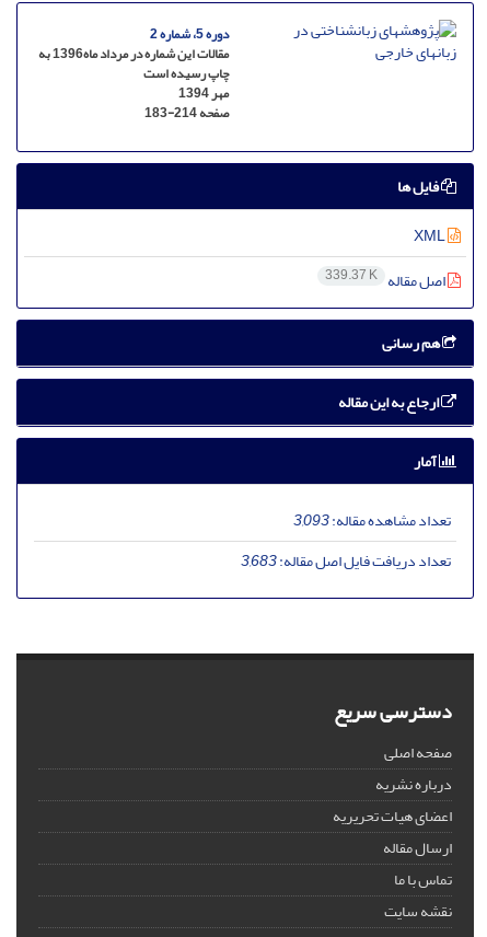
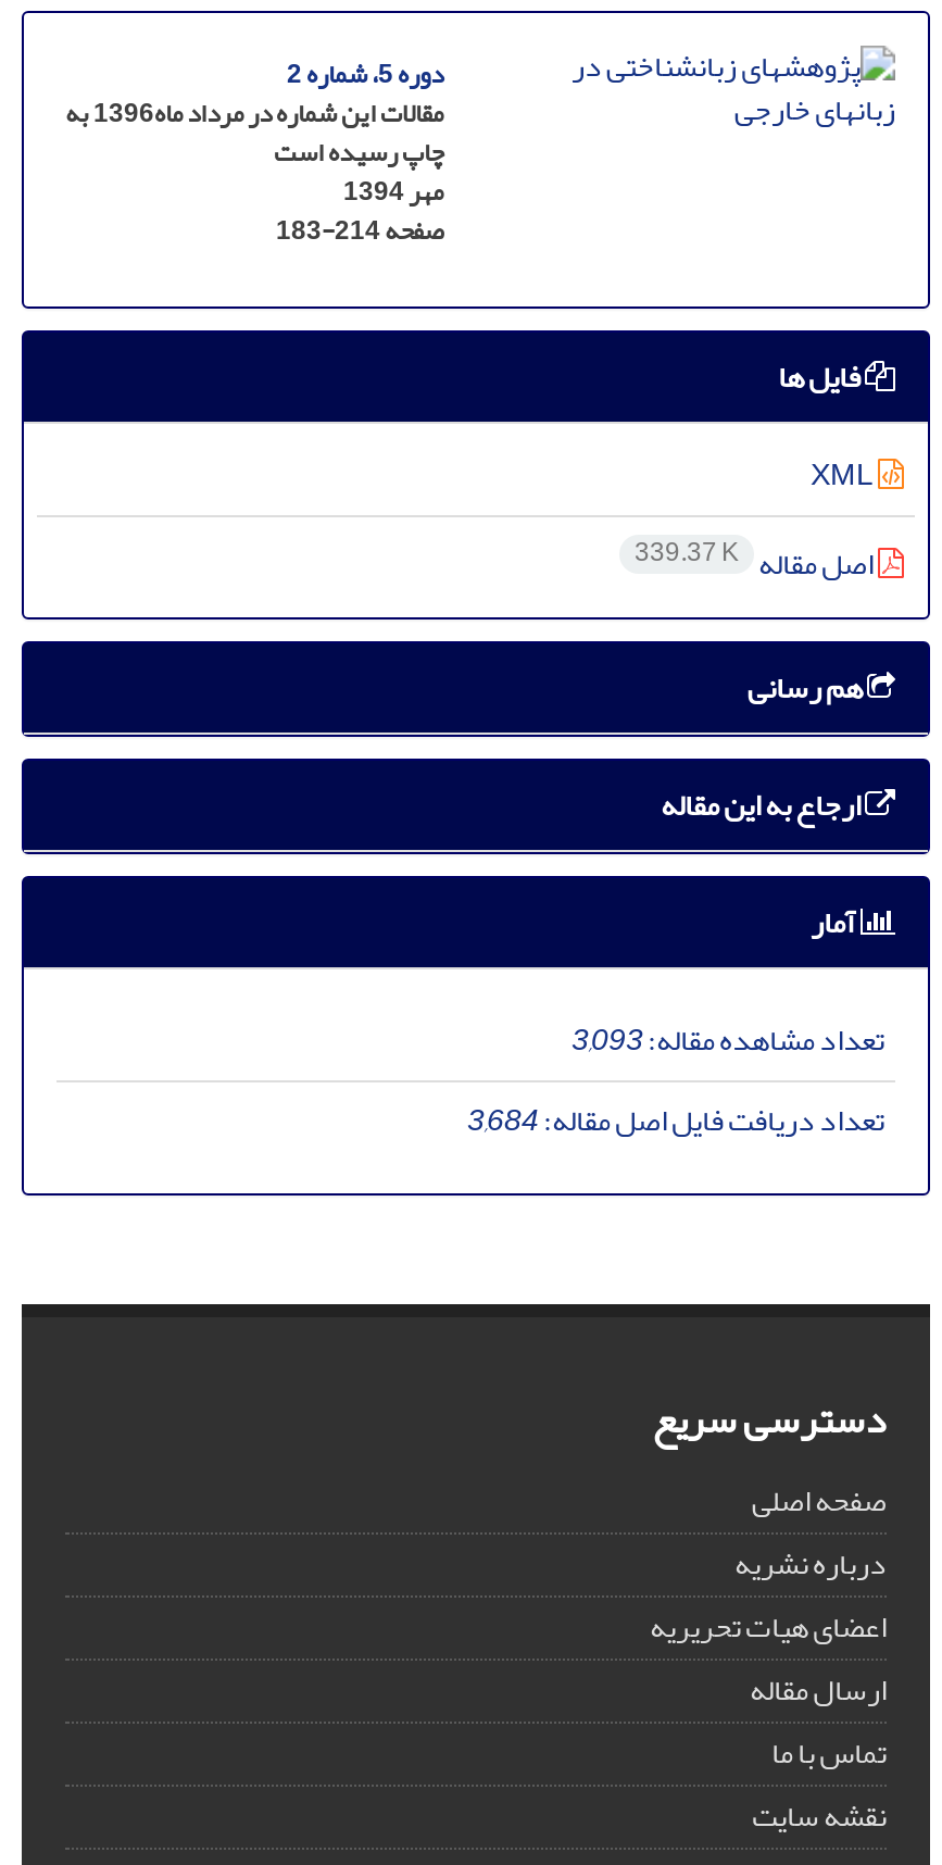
[241,546,451,575] تعداد دریافت فایل اصل مقاله:3,683 -> [467,1091,884,1149] تعداد دریافت فایل اصل مقاله:3,684

